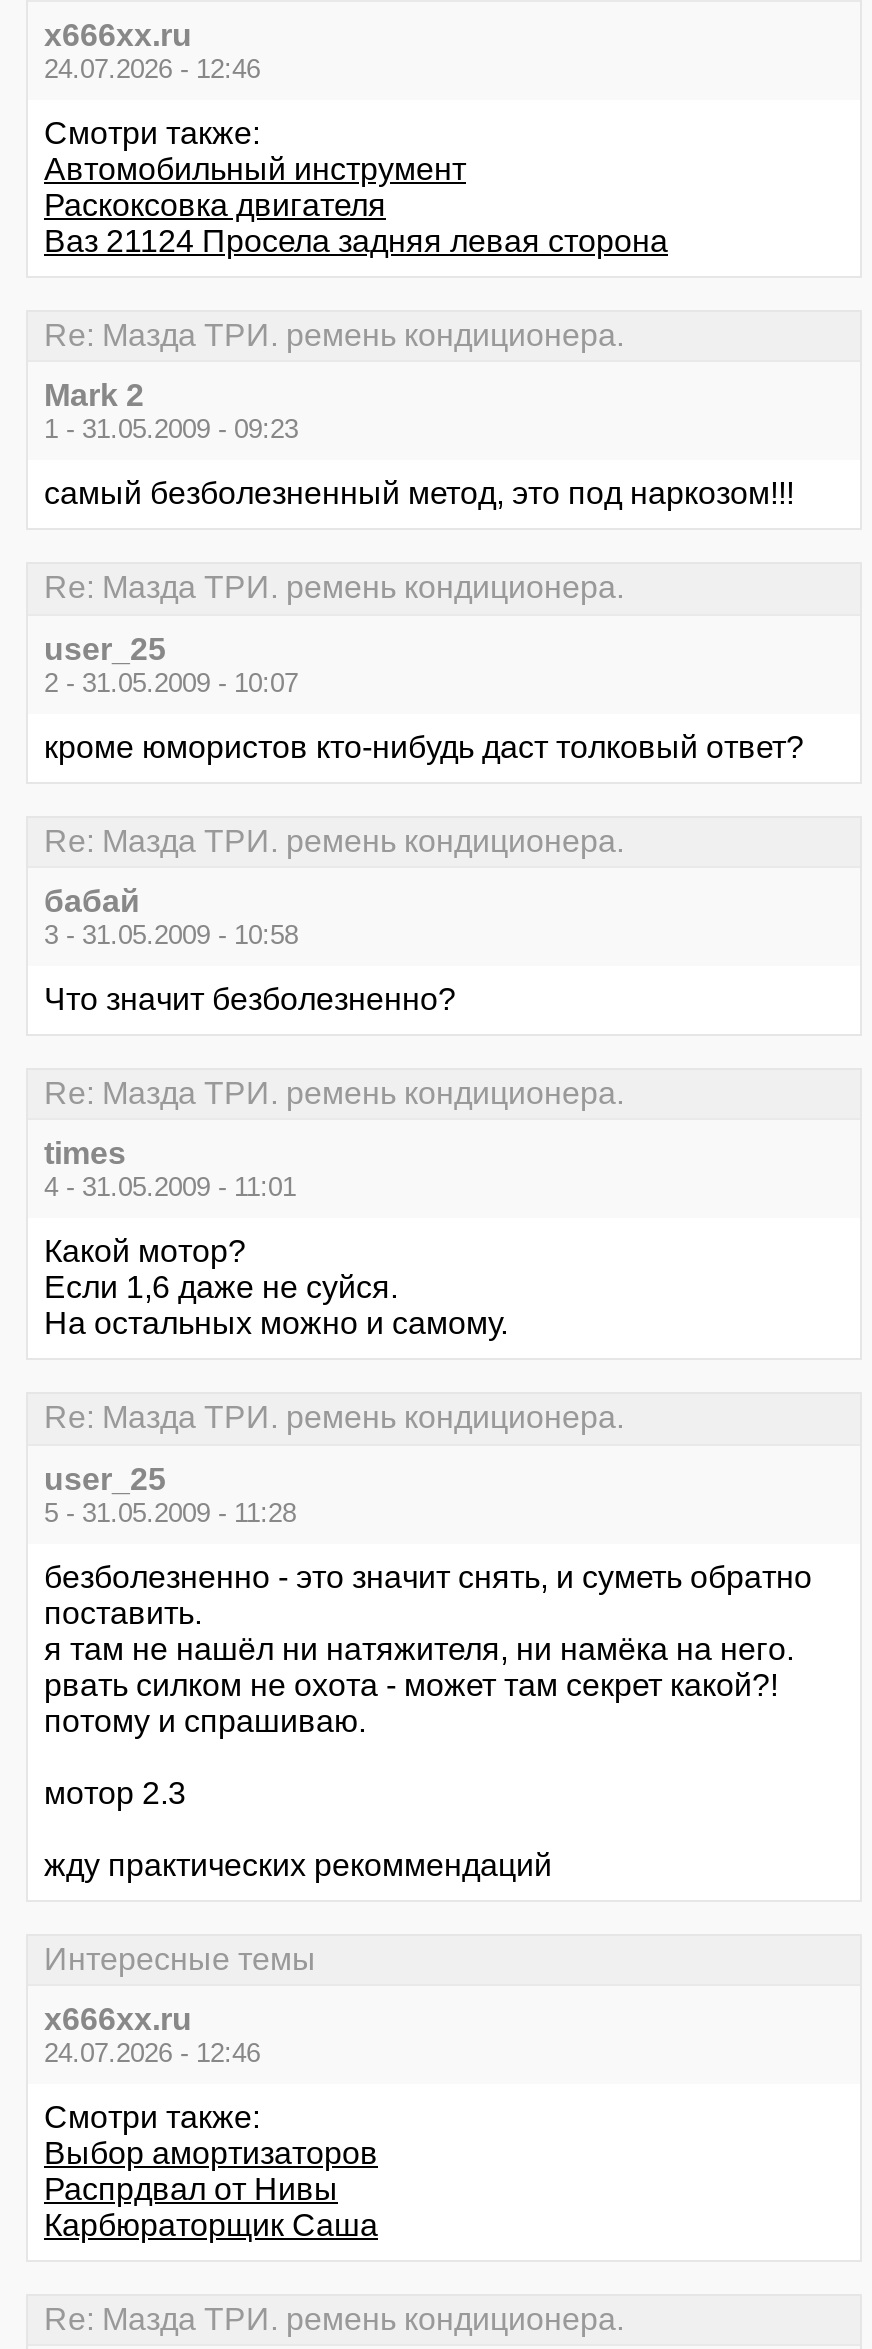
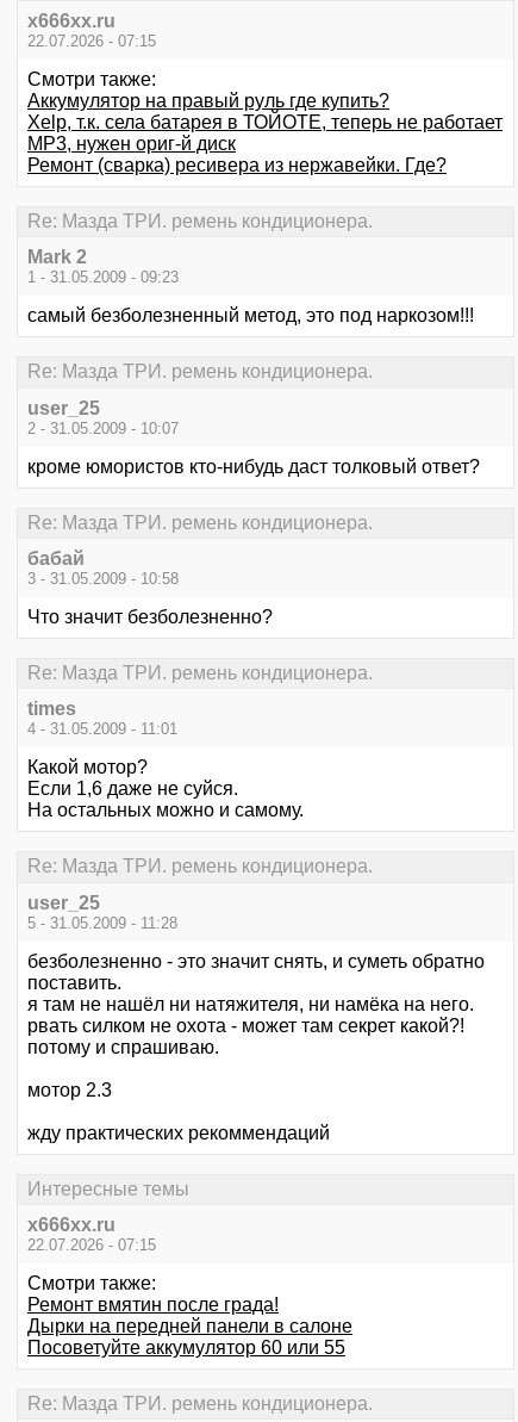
[44,54,260,84] 24.07.2026 - 12:46 -> [27,32,156,50] 22.07.2026 - 07:15
[44,152,668,258] Автомобильный инструмент | Раскоксовка двигателя | Ваз 21124 Просела задняя левая сторона -> [27,90,503,175] Аккумулятор на правый руль где купить? | Xelp, т.к. села батарея в ТОЙОТЕ, теперь не работает | MP3, нужен ориг-й диск | Ремонт (сварка) ресивера из нержавейки. Где?
[44,2038,260,2068] 24.07.2026 - 12:46 -> [27,1236,156,1254] 22.07.2026 - 07:15
[44,2136,378,2242] Выбор амортизаторов | Распрдвал от Нивы | Карбюраторщик Саша -> [27,1294,352,1358] Ремонт вмятин после града! | Дырки на передней панели в салоне | Посоветуйте аккумулятор 60 или 55

